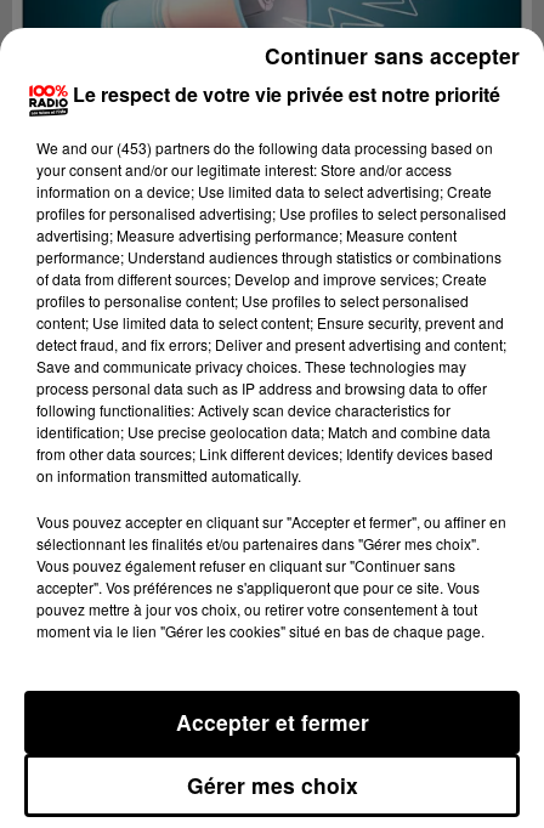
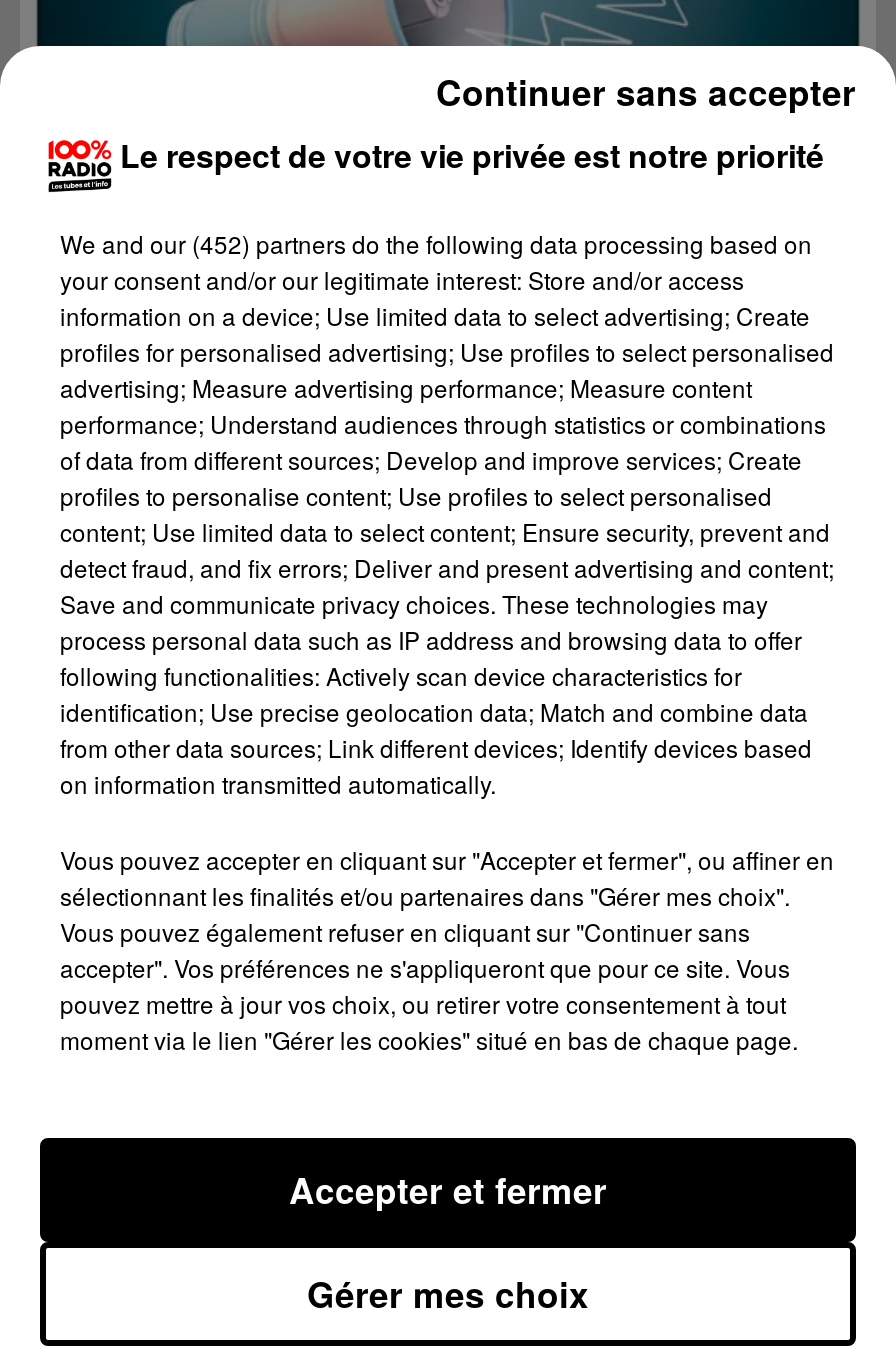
[36,137,493,158] We and our (453) partners do the following data processing based on -> [60,226,812,260] We and our (452) partners do the following data processing based on

